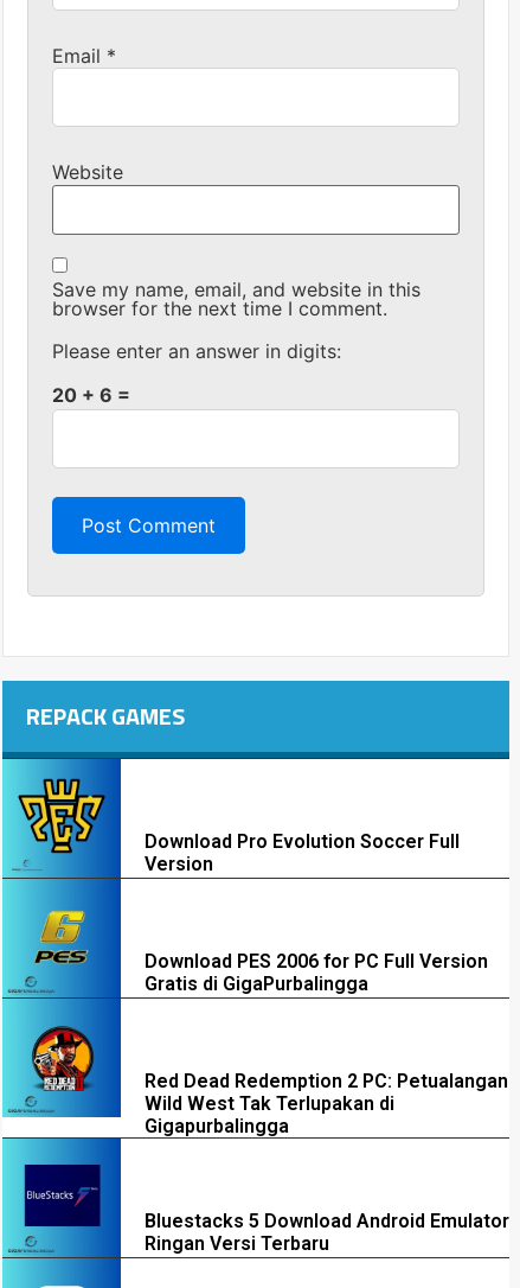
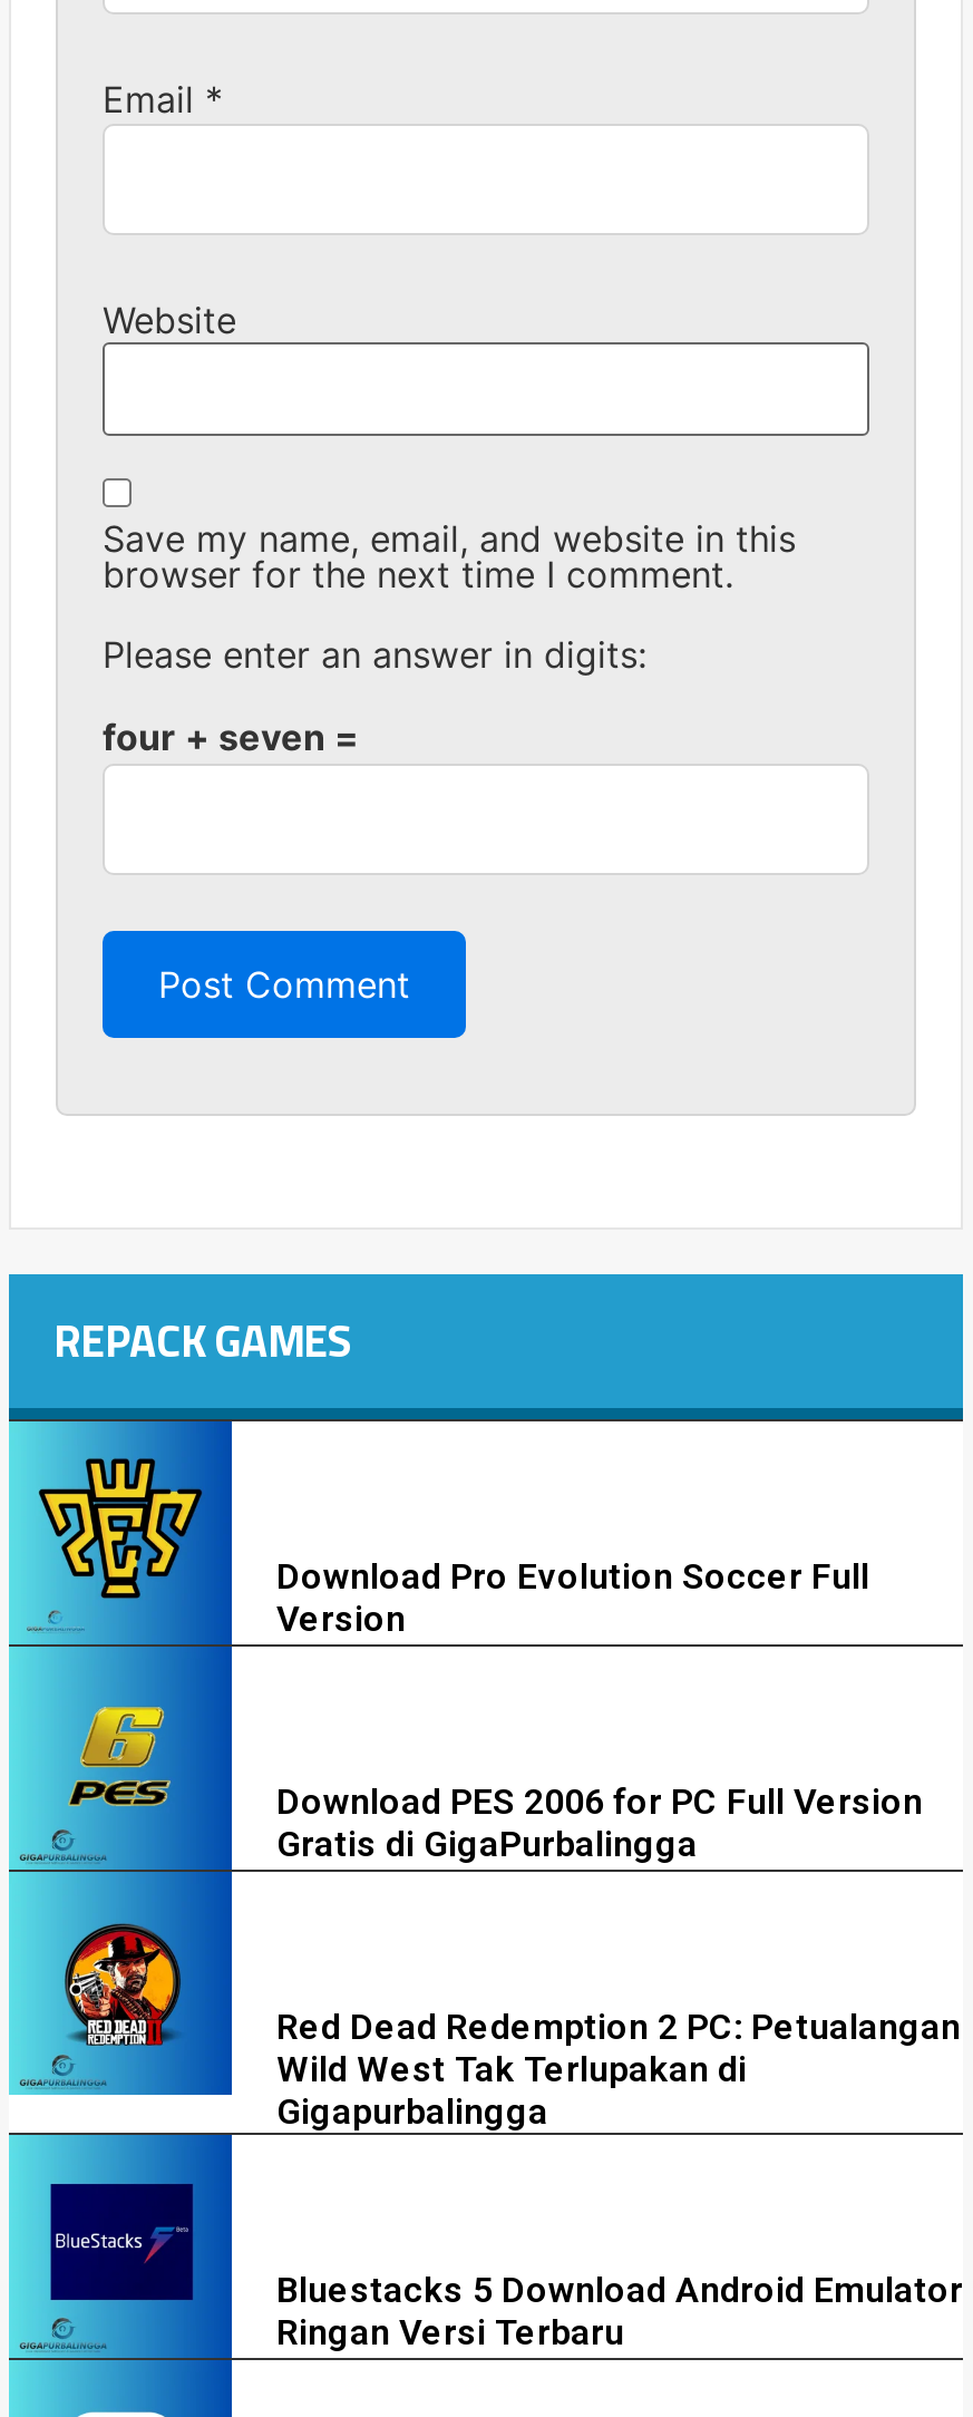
[52,383,130,407] 20 + 6 = -> [103,716,359,760] four + seven =

